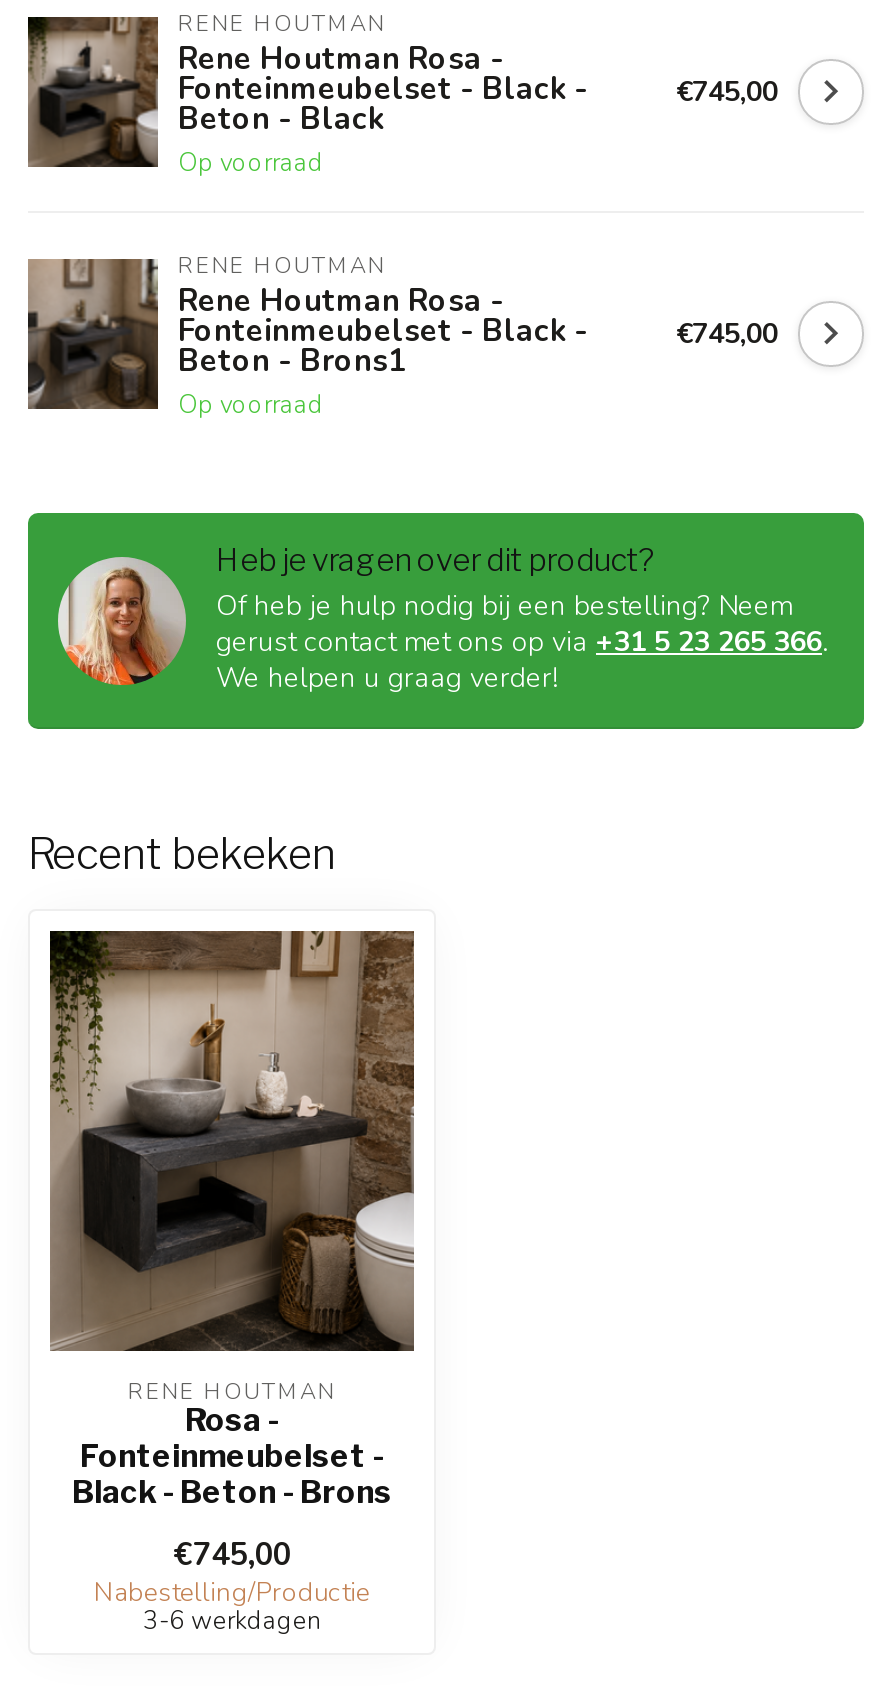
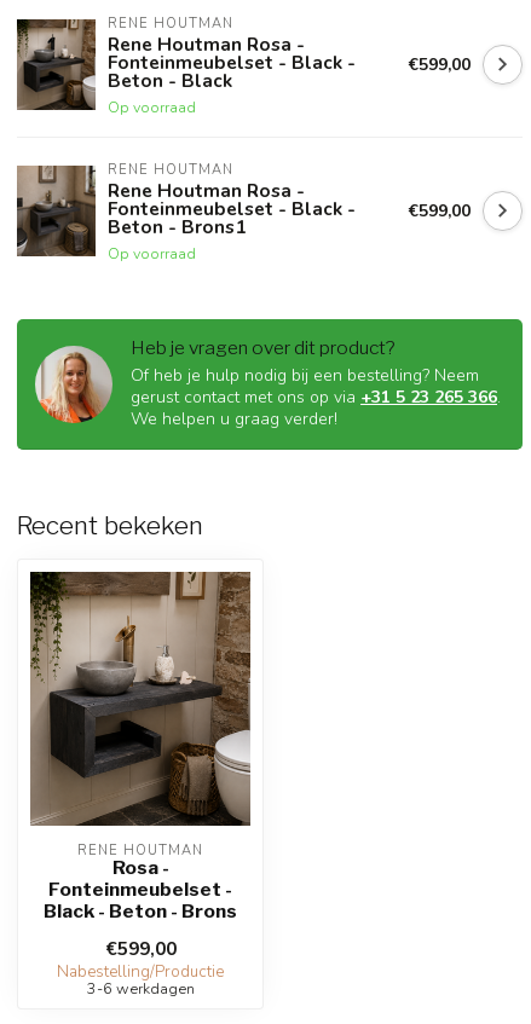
[676,73,778,111] €745,00 -> [409,53,471,76] €599,00
[676,315,778,353] €745,00 -> [409,199,471,222] €599,00
[173,1534,291,1576] €745,00 -> [105,936,176,961] €599,00

